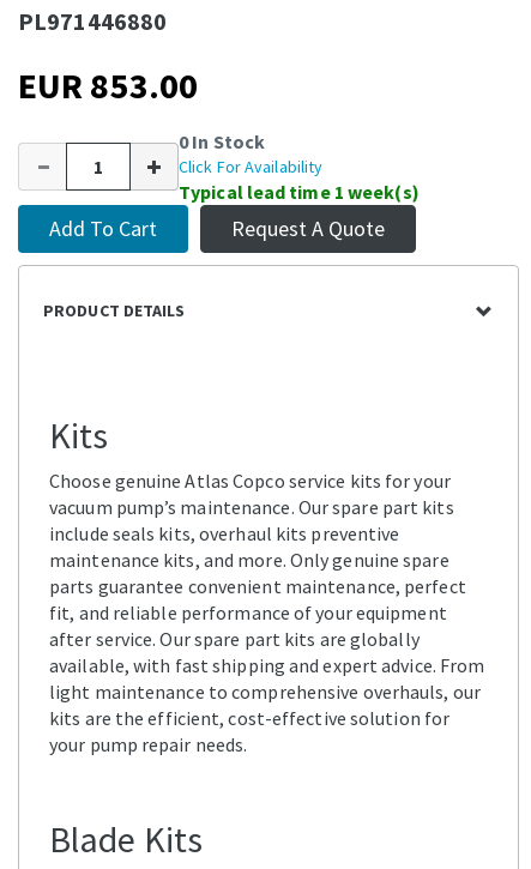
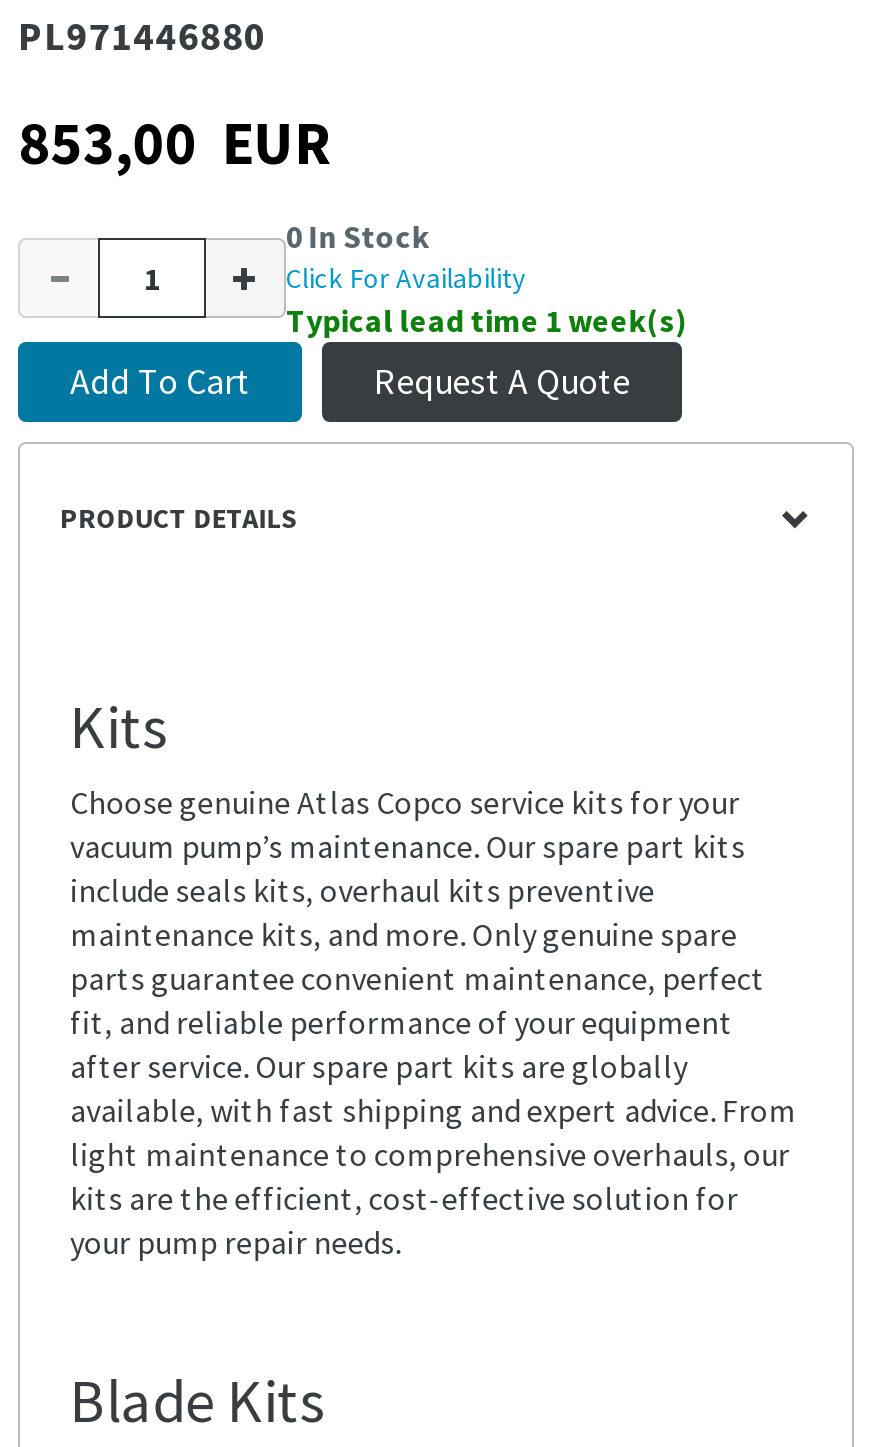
[18,62,198,108] EUR 853.00 -> [18,104,330,180] 853,00 EUR

